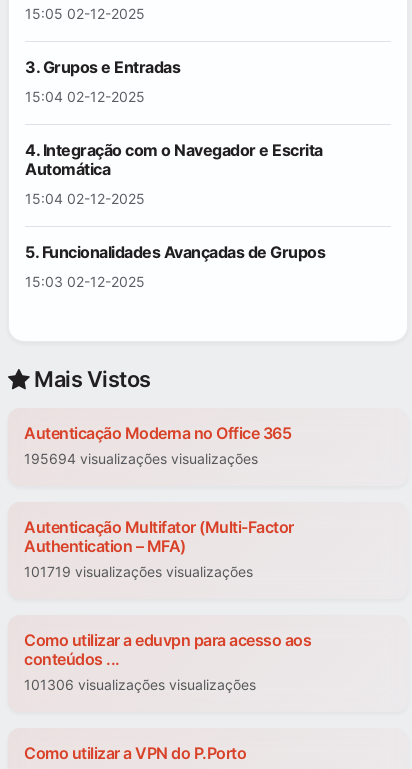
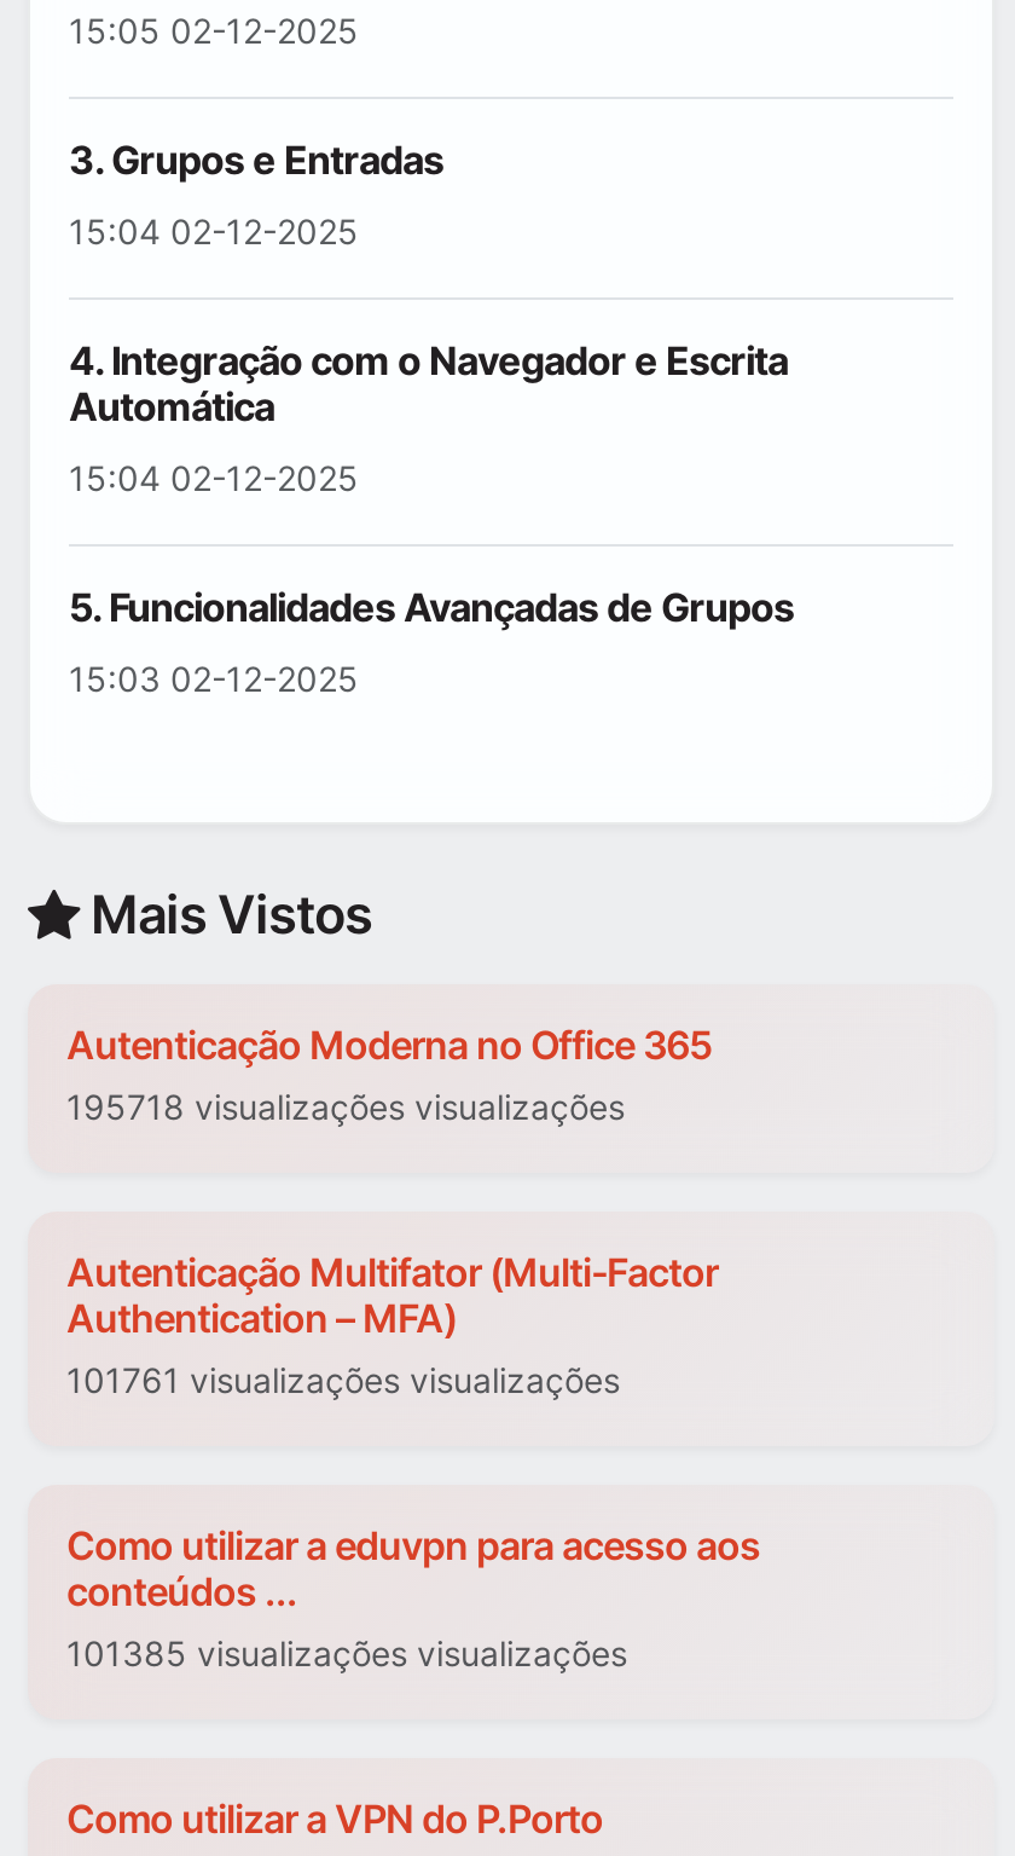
[24,450,258,467] 195694 visualizações visualizações -> [66,1087,625,1128] 195718 visualizações visualizações
[24,563,253,580] 101719 visualizações visualizações -> [66,1360,620,1401] 101761 visualizações visualizações
[24,676,256,693] 101306 visualizações visualizações -> [66,1634,627,1675] 101385 visualizações visualizações

